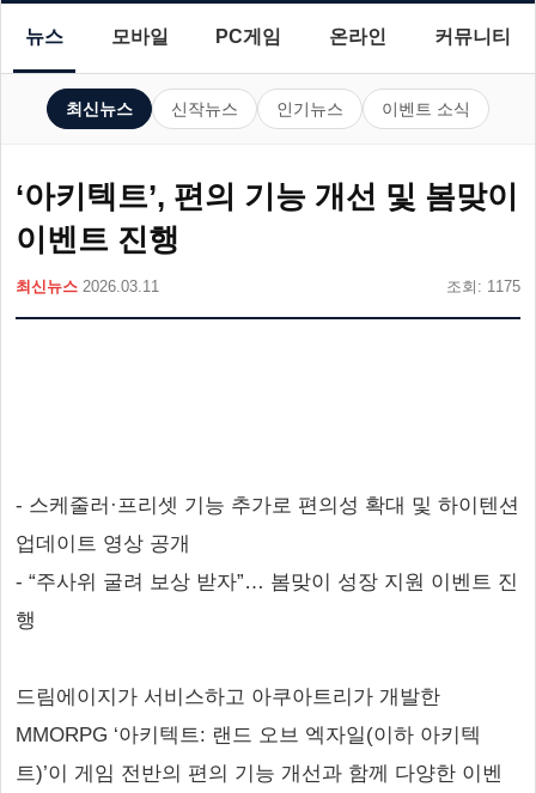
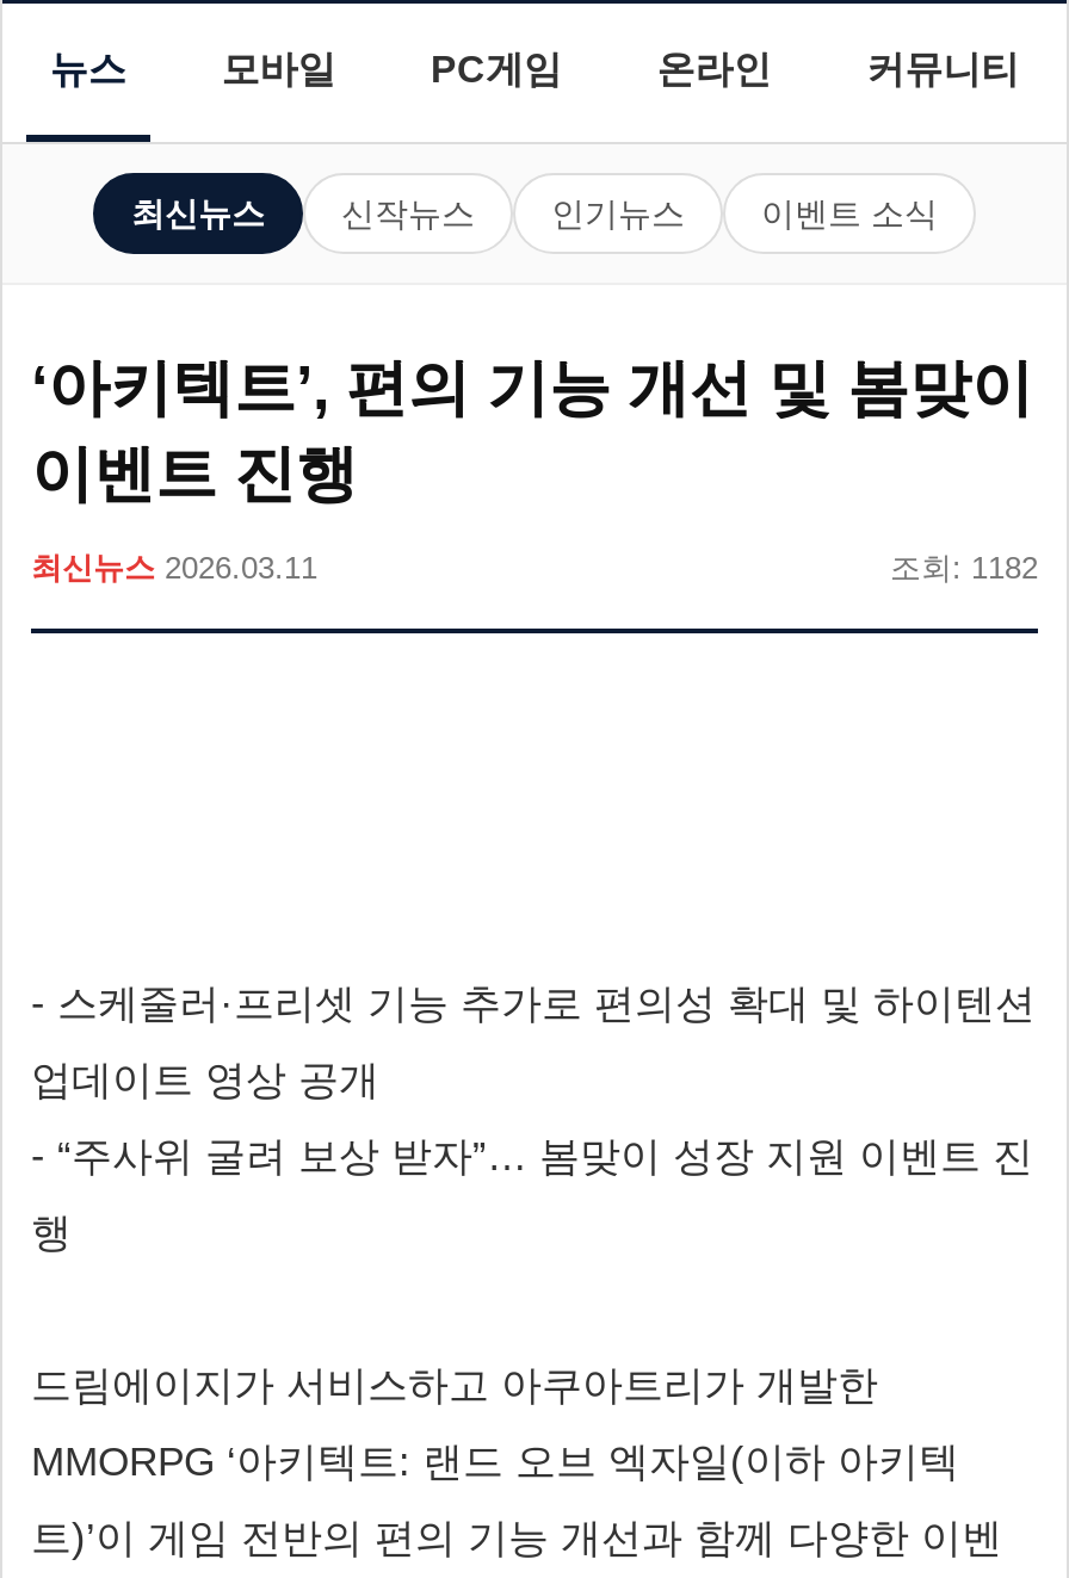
[446,277,520,295] 조회: 1175 -> [890,550,1038,586] 조회: 1182

